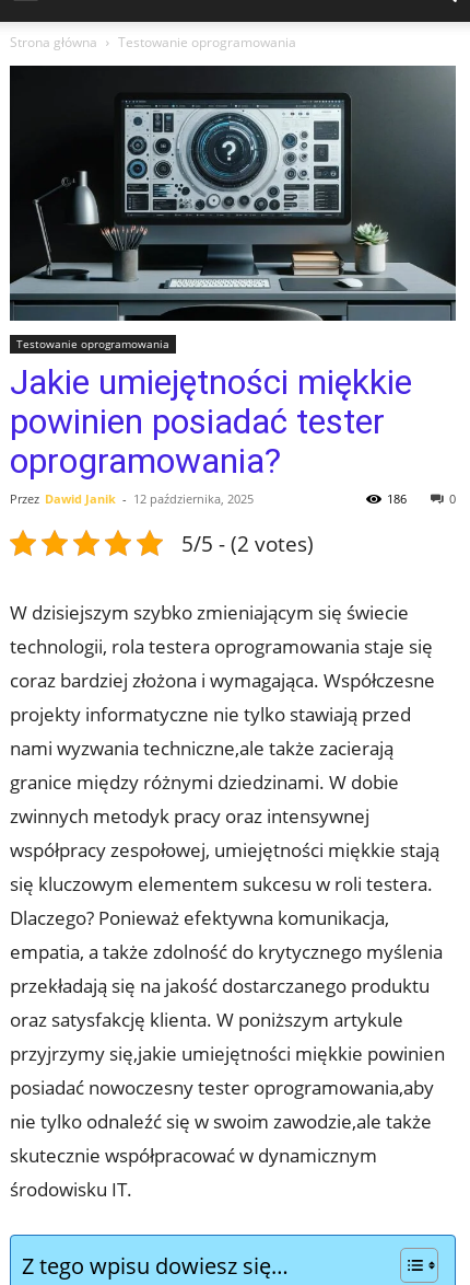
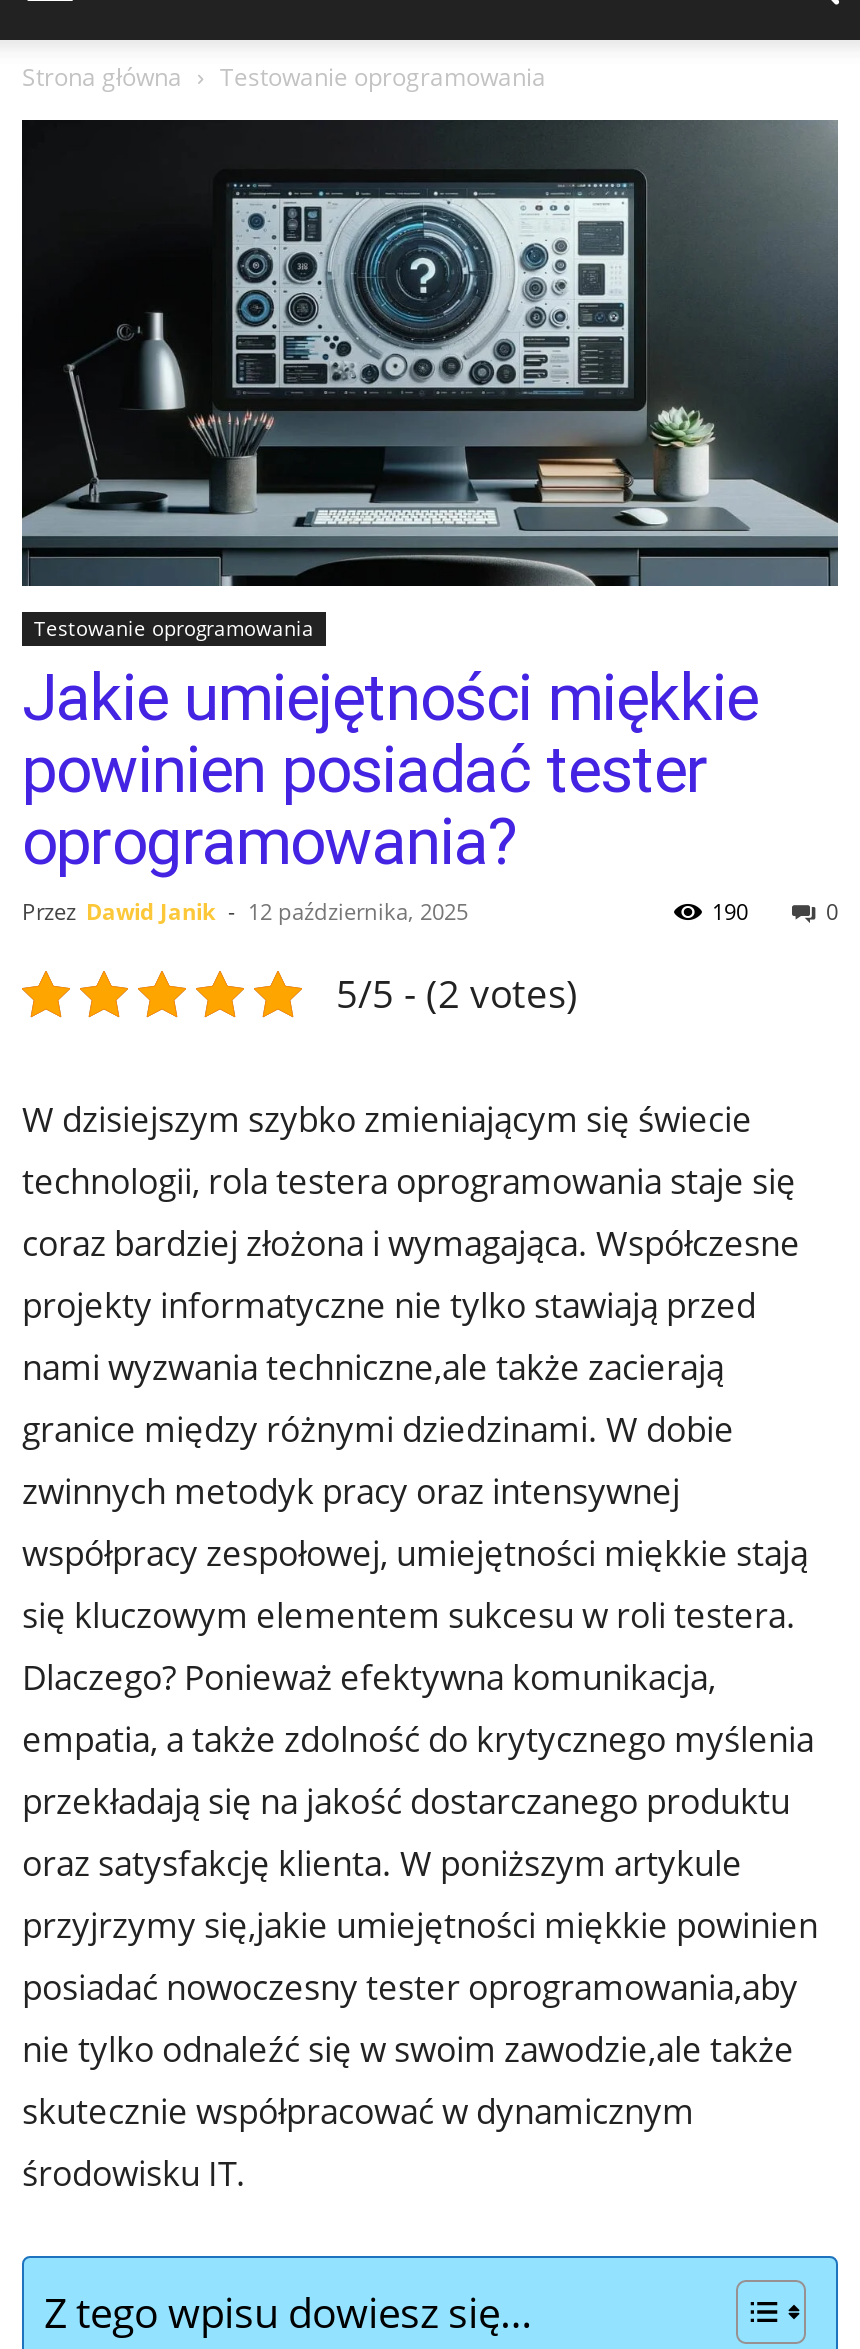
[387,490,407,506] 186 -> [712,896,748,926] 190

